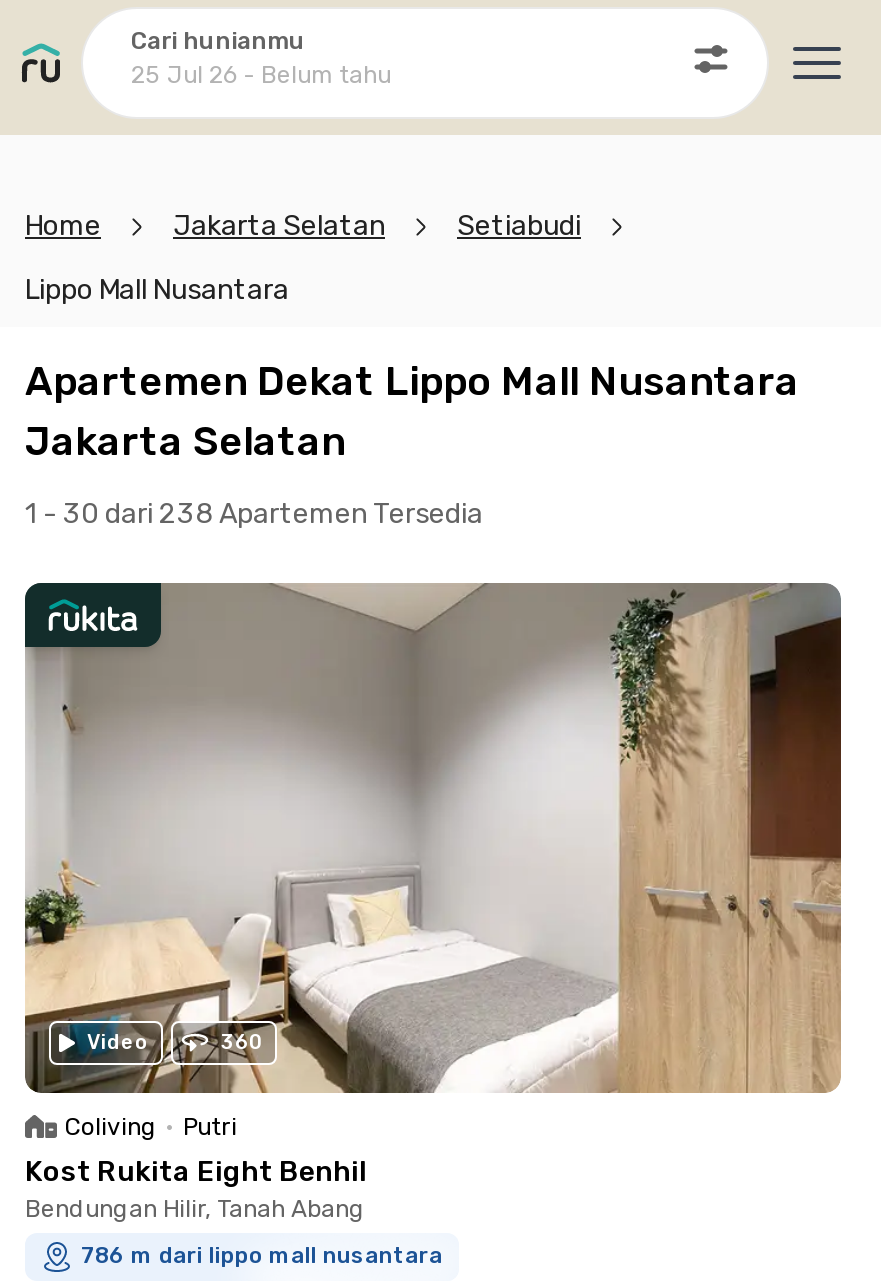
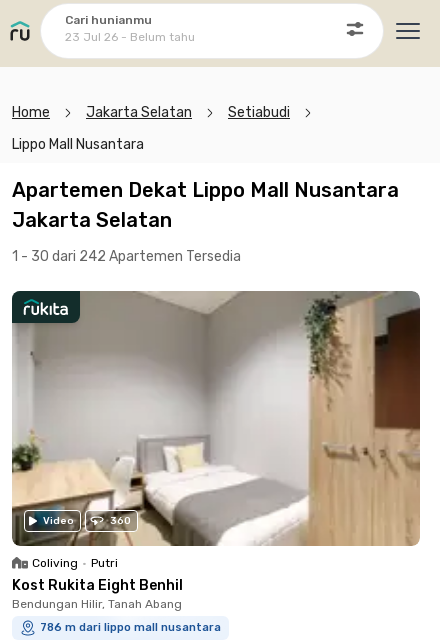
[131,60,391,88] 25 Jul 26 - Belum tahu -> [65,29,195,43] 23 Jul 26 - Belum tahu
[25,497,483,531] 1 - 30 dari 238 Apartemen Tersedia -> [12,248,241,265] 1 - 30 dari 242 Apartemen Tersedia

